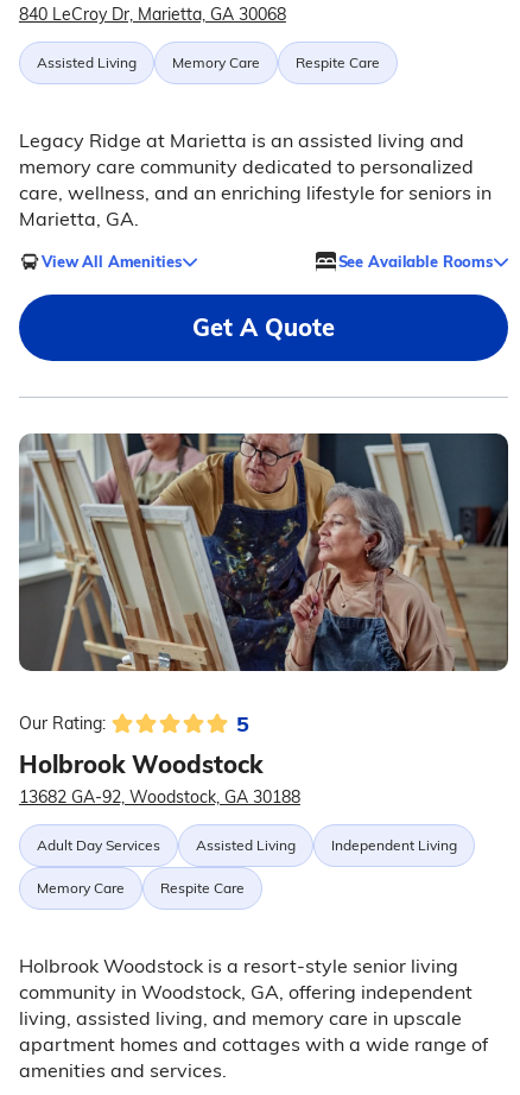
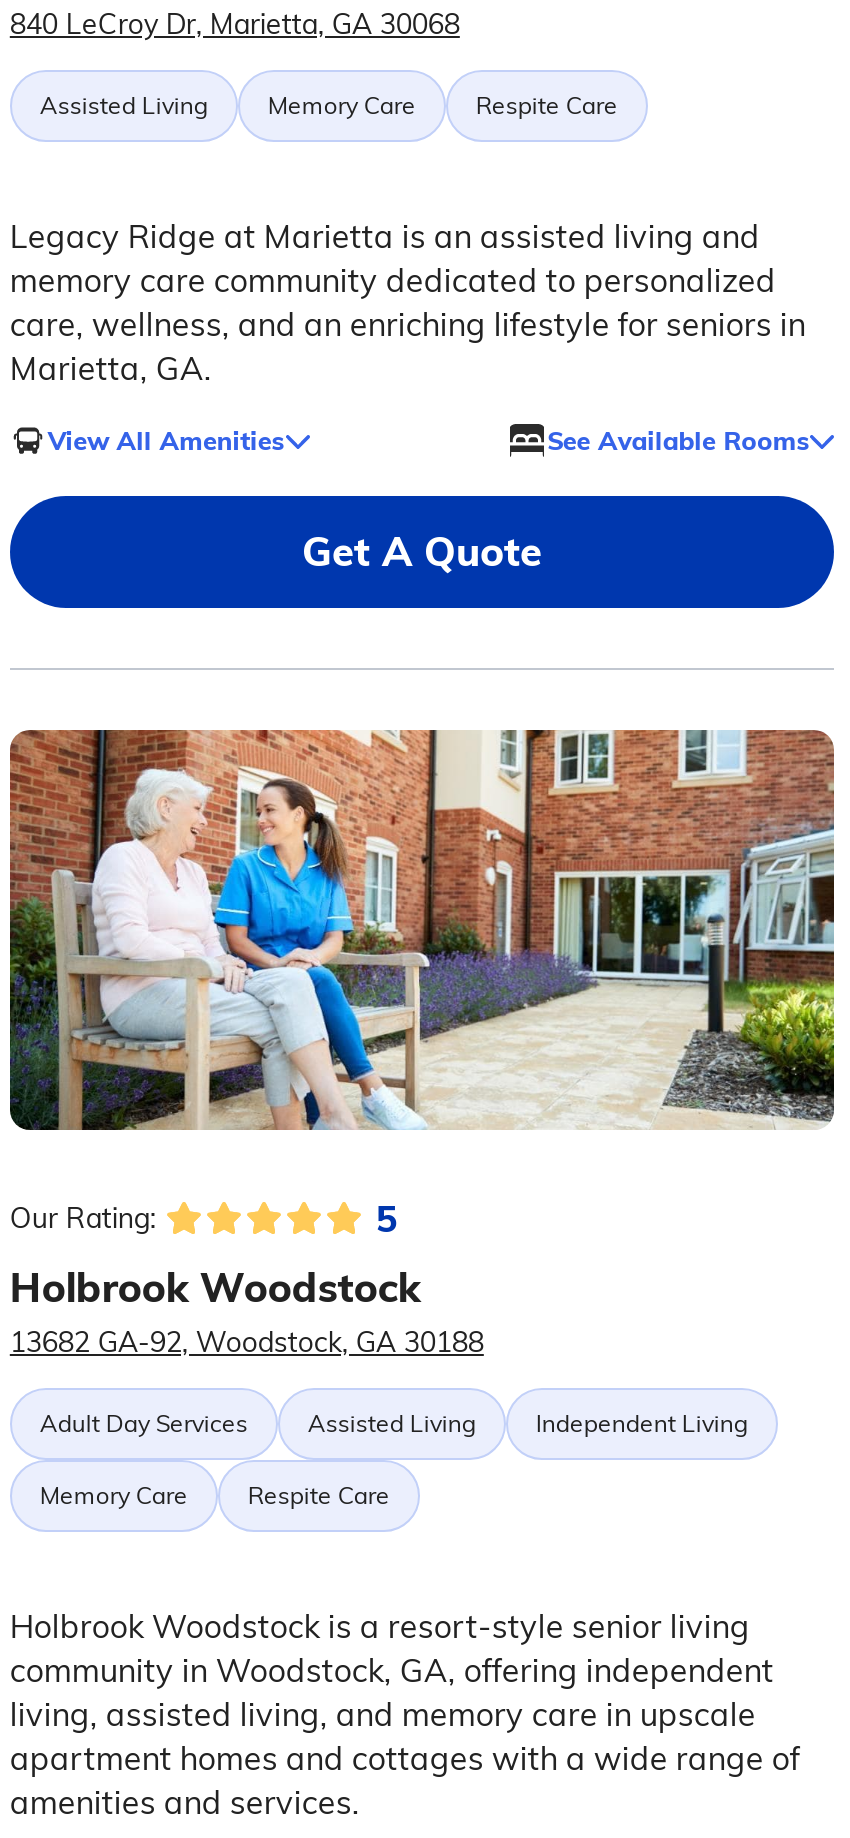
[18,432,509,672] [image] -> [8,728,836,1130] [image]

